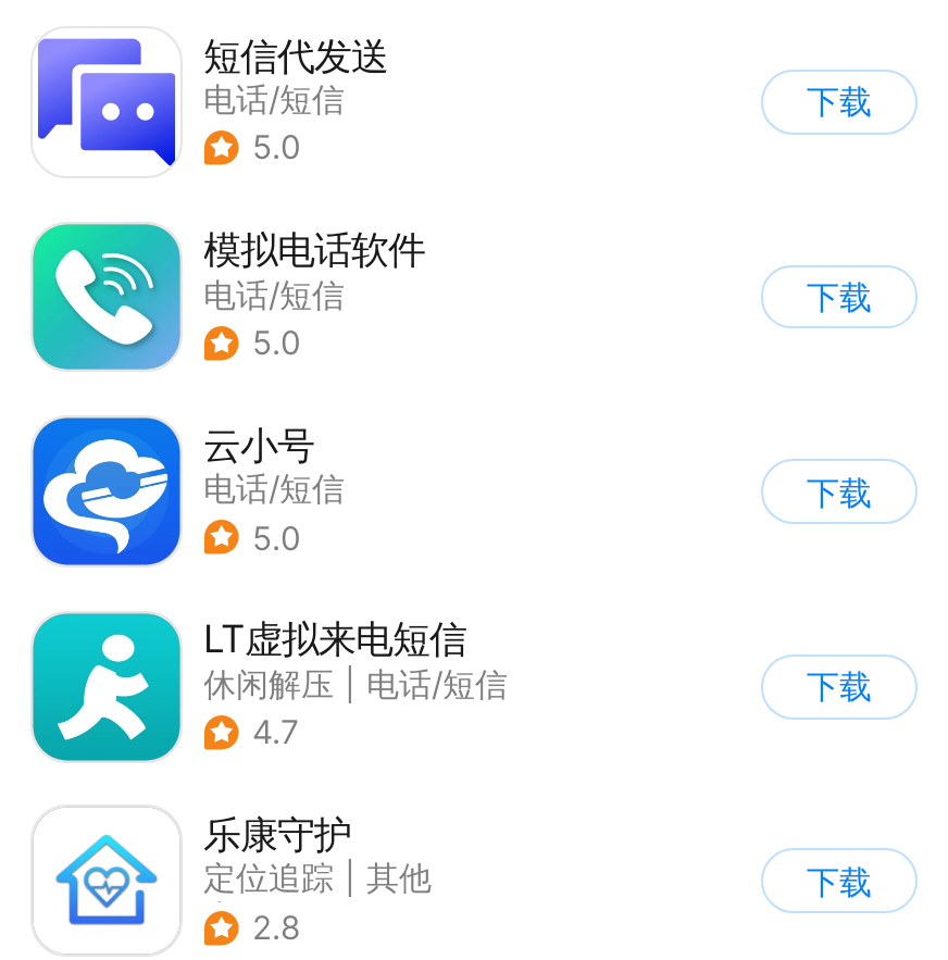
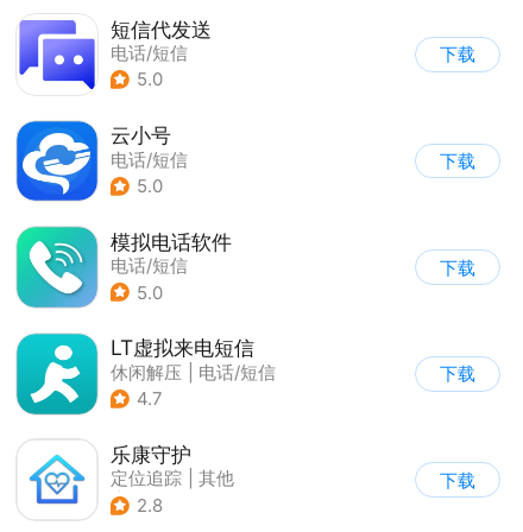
moved [33,224,425,370] -> [17,227,231,308]: [image] | 模拟电话软件
moved [33,417,314,565] -> [17,121,171,201]: [image] | 云小号

